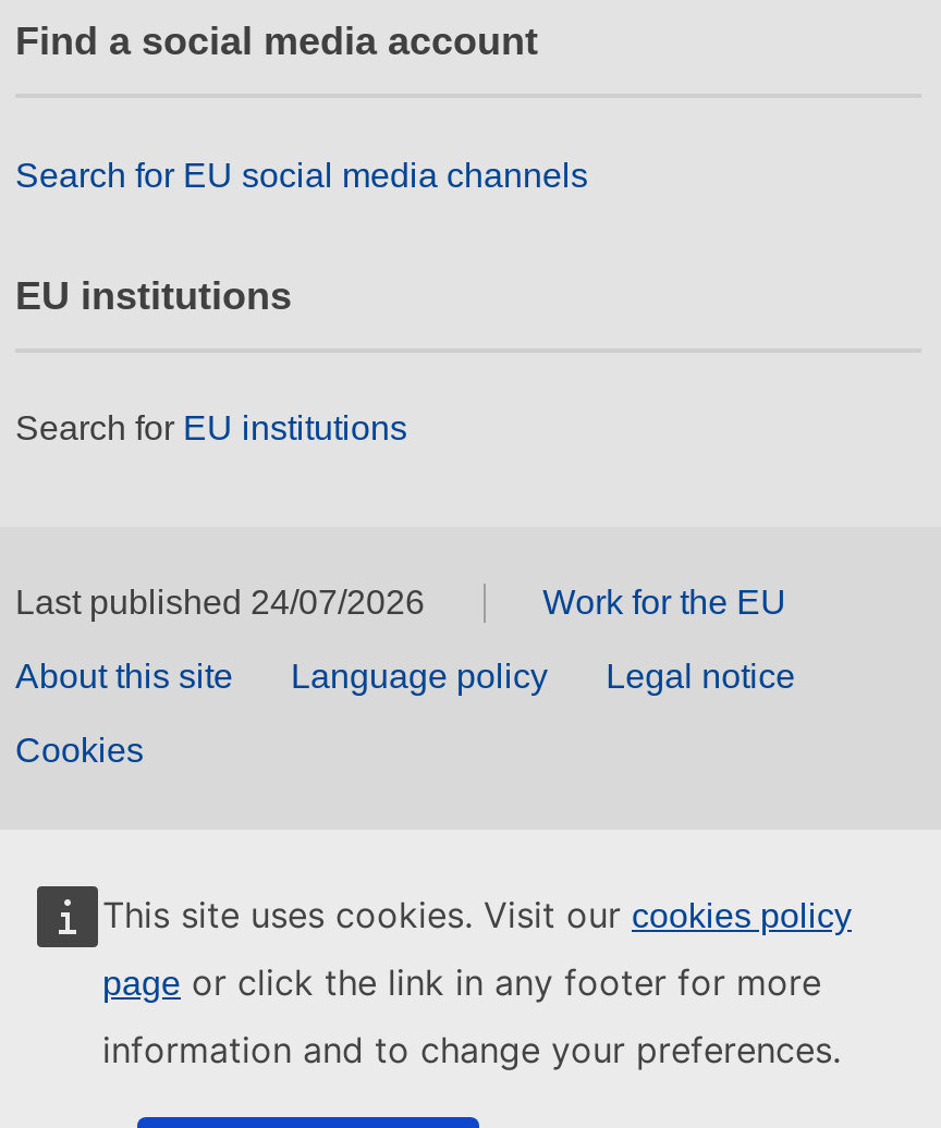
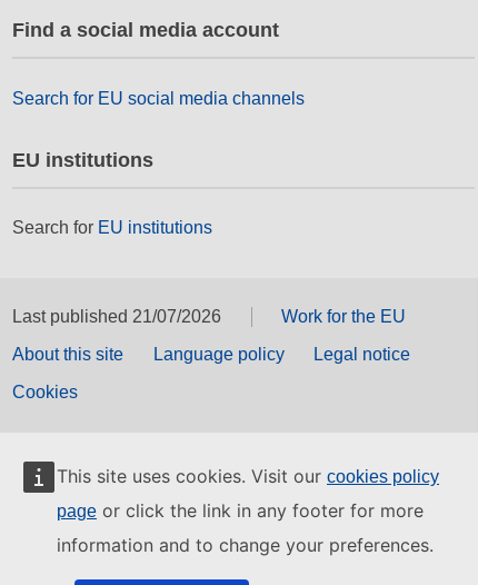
[15,585,425,622] Last published 24/07/2026 -> [12,308,221,326] Last published 21/07/2026

